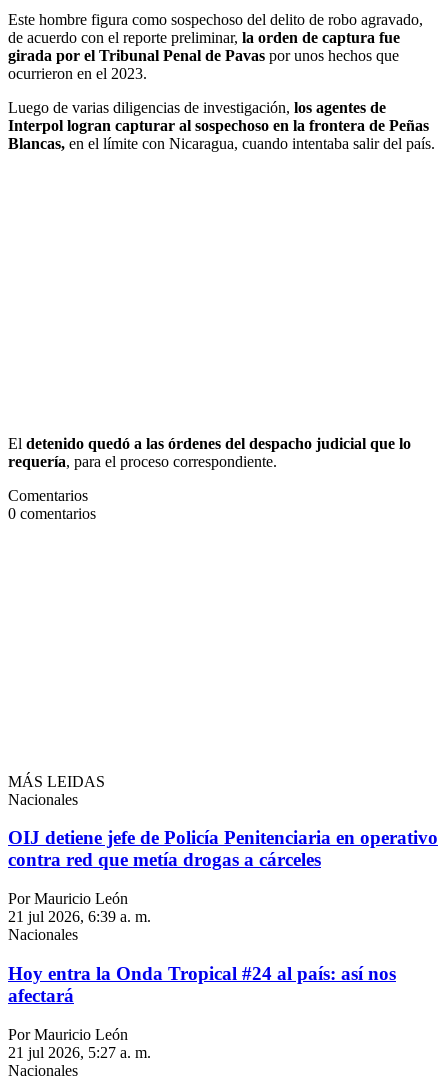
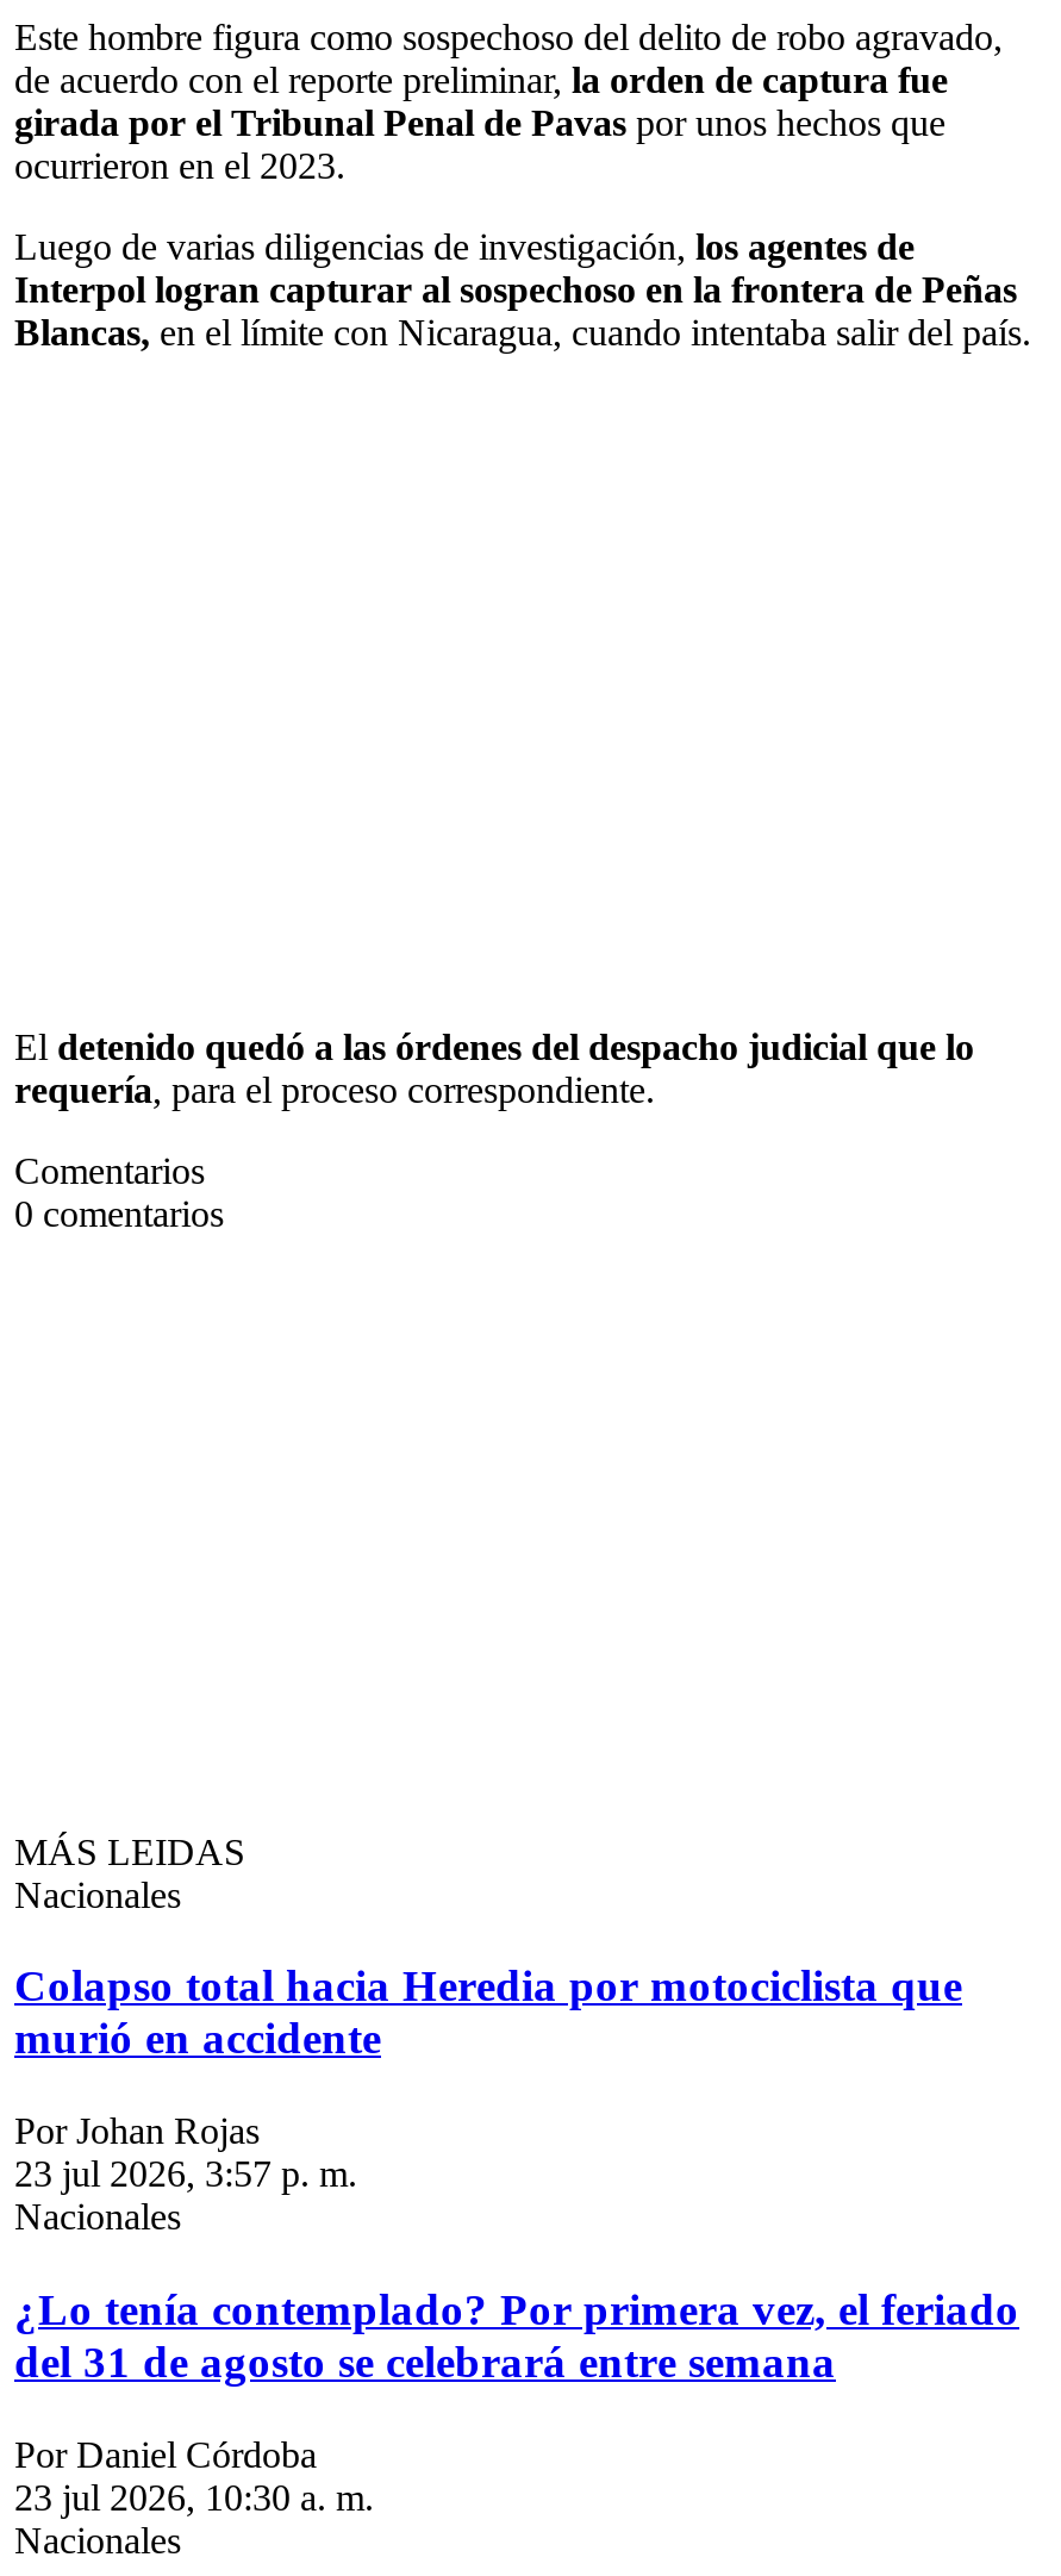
[8,827,438,870] OIJ detiene jefe de Policía Penitenciaria en operativo | contra red que metía drogas a cárceles -> [14,1961,962,2064] Colapso total hacia Heredia por motociclista que | murió en accidente
[8,890,151,925] Por Mauricio León | 21 jul 2026, 6:39 a. m. -> [14,2111,357,2194] Por Johan Rojas | 23 jul 2026, 3:57 p. m.
[8,963,396,1006] Hoy entra la Onda Tropical #24 al país: así nos | afectará -> [14,2284,1019,2386] ¿Lo tenía contemplado? Por primera vez, el feriado | del 31 de agosto se celebrará entre semana
[8,1026,151,1061] Por Mauricio León | 21 jul 2026, 5:27 a. m. -> [14,2433,374,2517] Por Daniel Córdoba | 23 jul 2026, 10:30 a. m.

